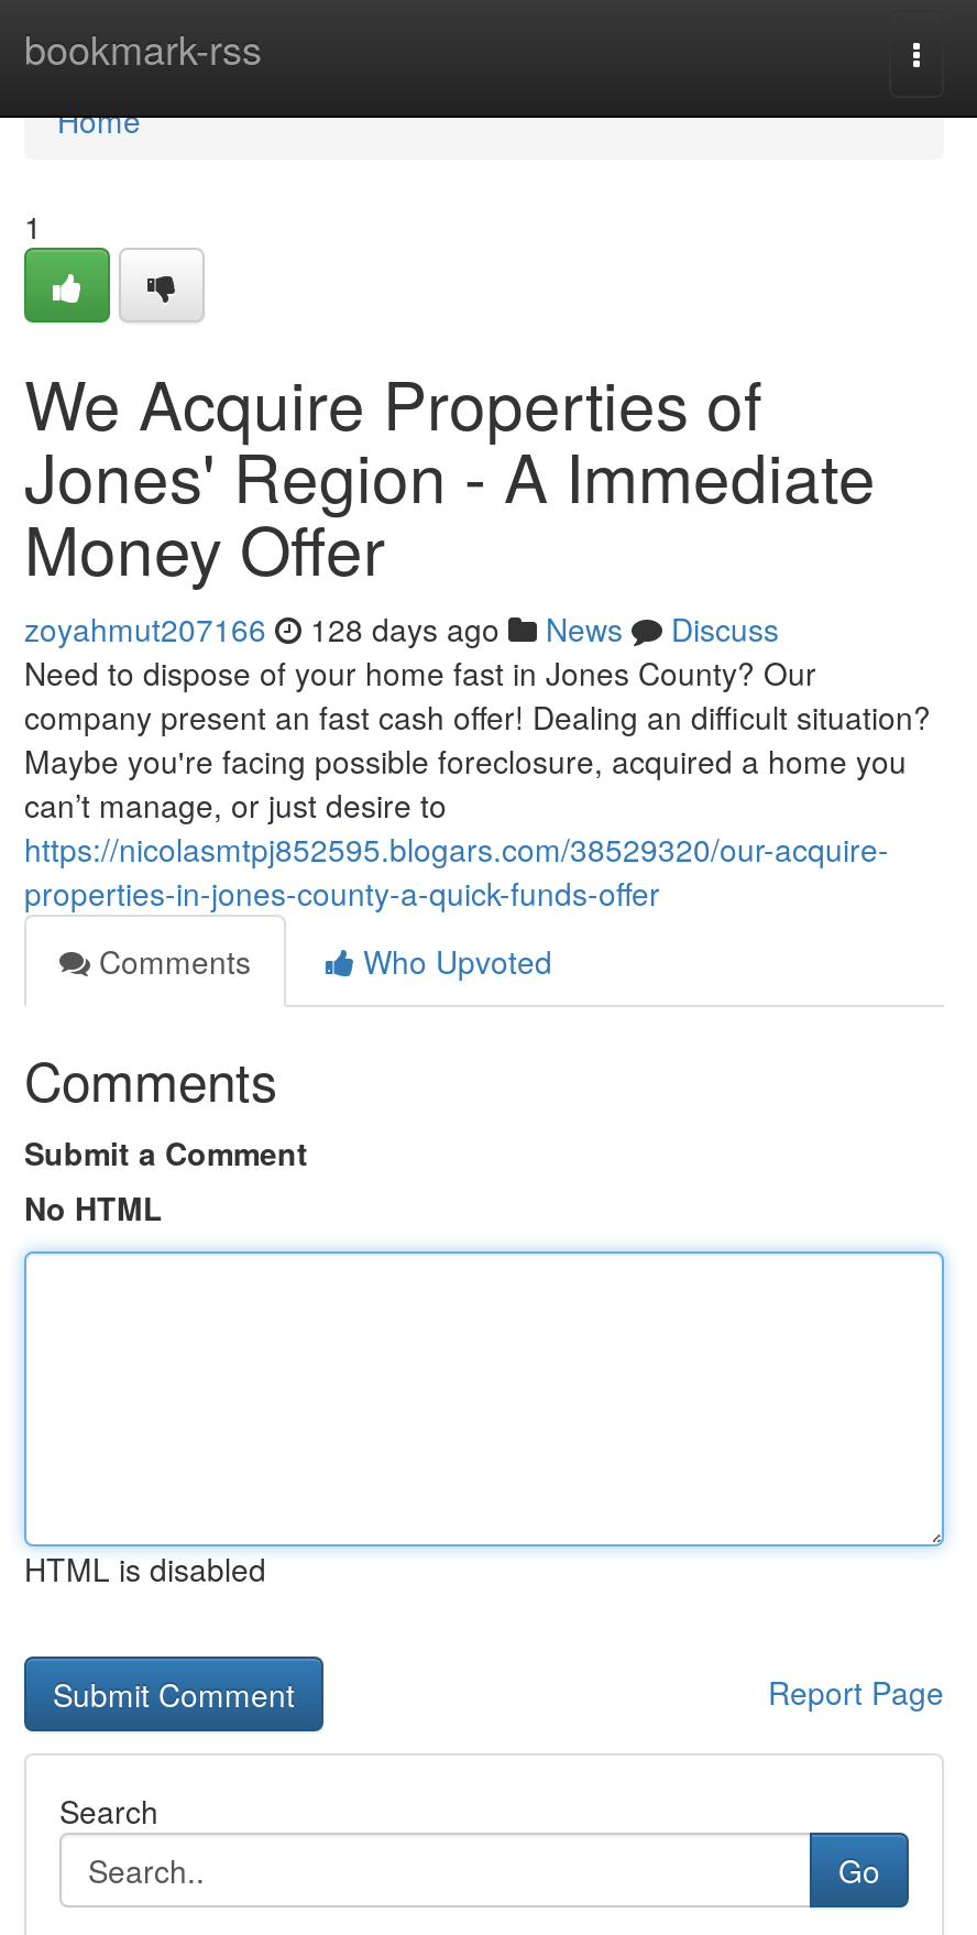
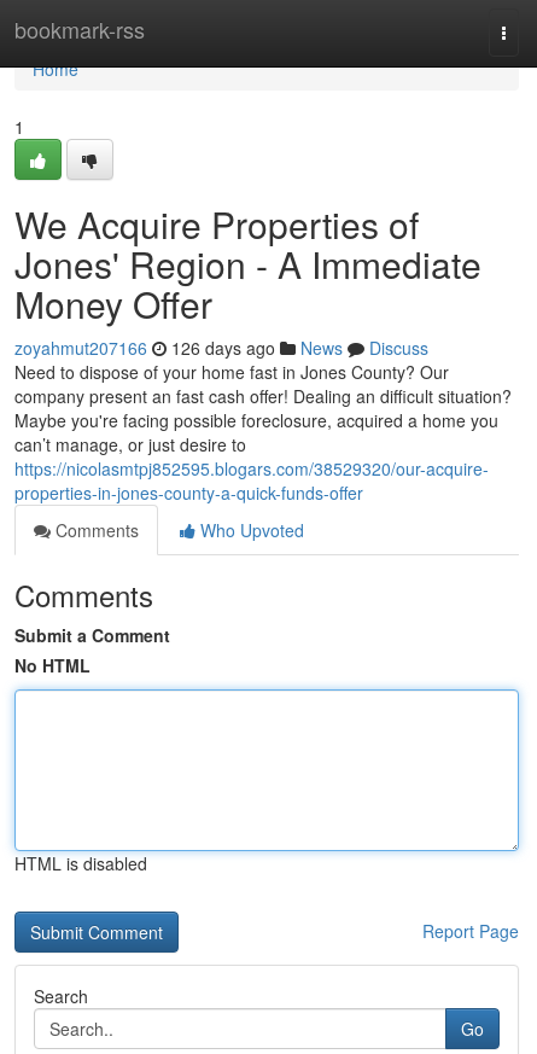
[24,606,779,651] zoyahmut207166 128 days ago News Discuss -> [14,336,428,360] zoyahmut207166 126 days ago News Discuss

